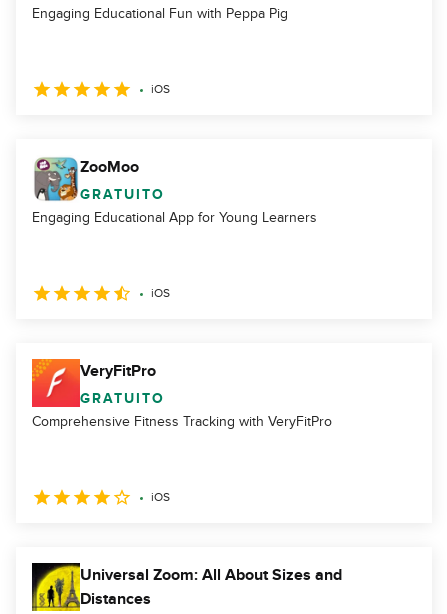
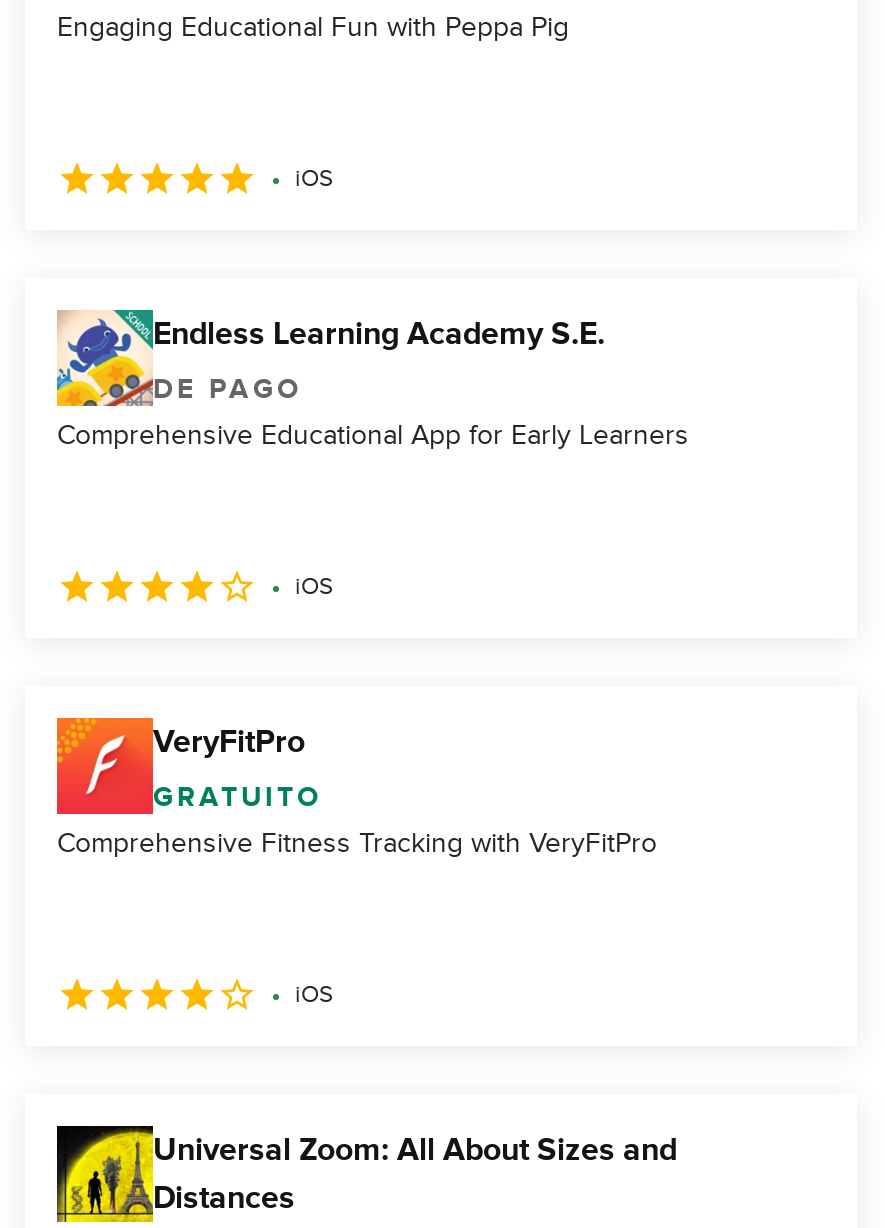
[32,155,317,226] [image] | ZooMoo | GRATUITO | Engaging Educational App for Young Learners -> [55,308,689,452] [image] | Endless Learning Academy S.E. | DE PAGO | Comprehensive Educational App for Early Learners

